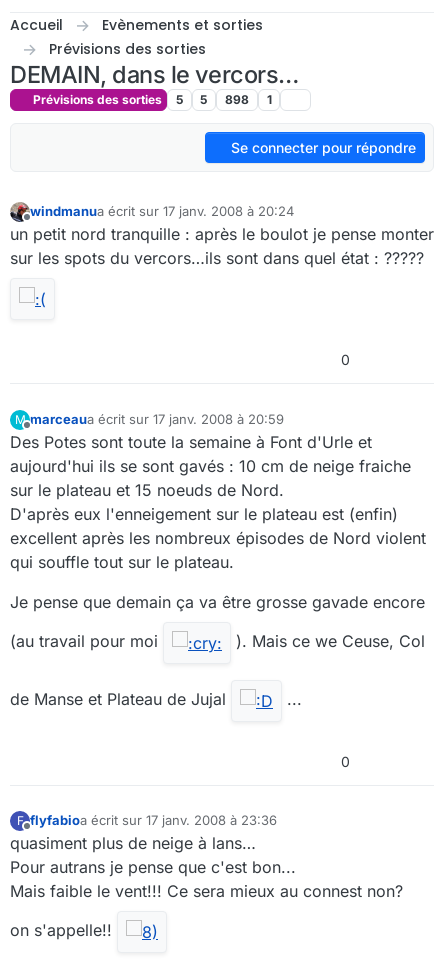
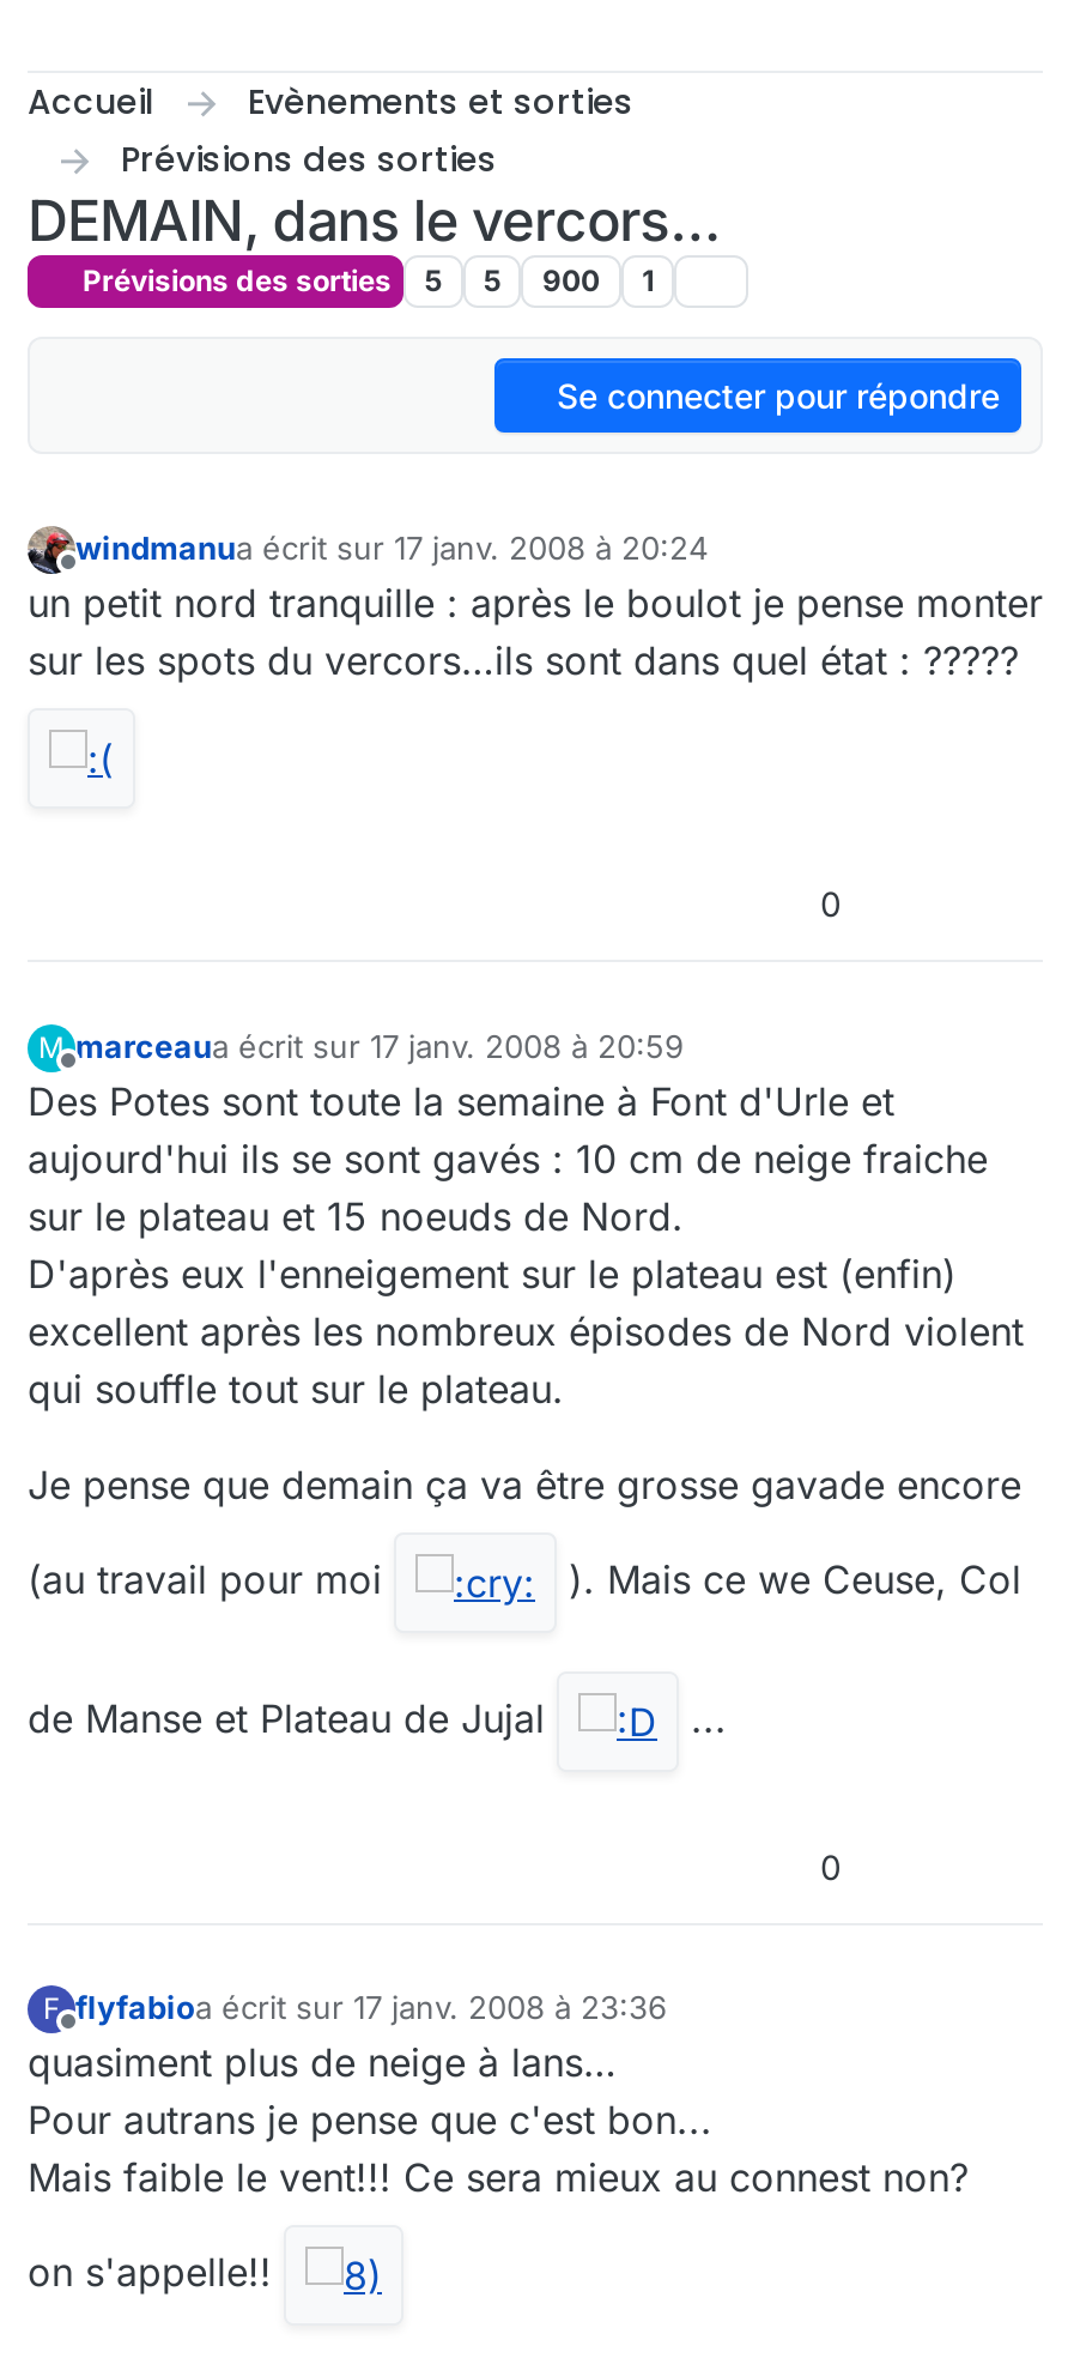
[30,92,272,107] Prévisions des sorties 5 5 898 1 -> [75,263,654,299] Prévisions des sorties 5 5 900 1

